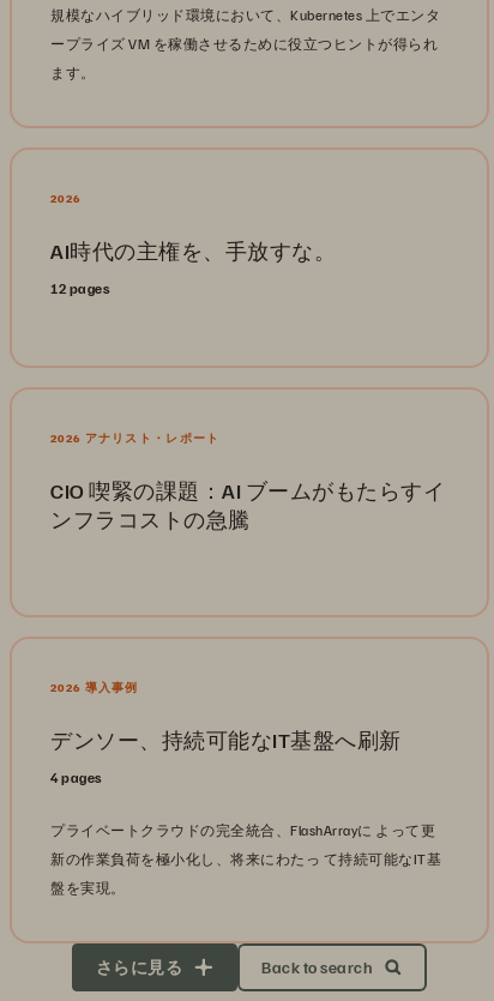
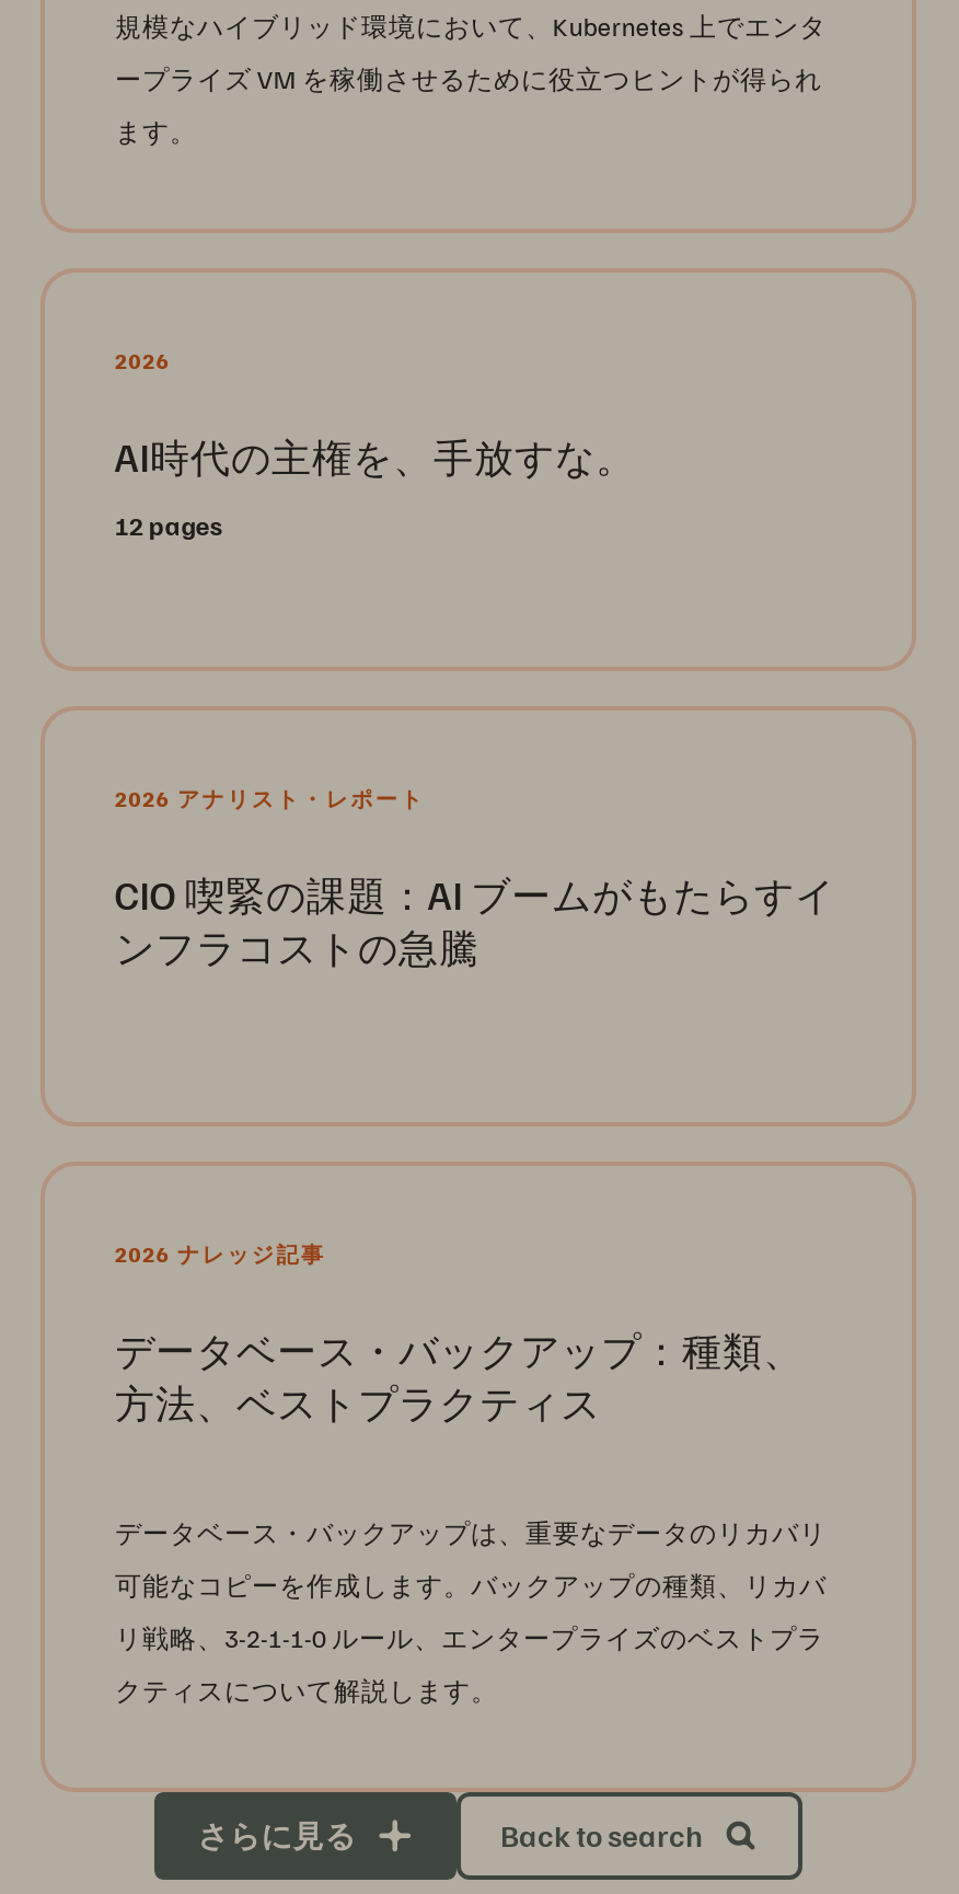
[50,680,139,694] 2026 導入事例 -> [115,1240,326,1267] 2026 ナレッジ記事
[50,726,401,753] デンソー、持続可能なIT基盤へ刷新 -> [115,1326,804,1427] データベース・バックアップ：種類、 | 方法、ベストプラクティス
[50,768,101,786] 4 pages -> [115,1516,827,1549] データベース・バックアップは、重要なデータのリカバリ
[50,821,435,839] プライベートクラウドの完全統合、FlashArrayに よって更 -> [115,1569,827,1602] 可能なコピーを作成します。バックアップの種類、リカバ
[50,850,441,868] 新の作業負荷を極小化し、将来にわたっ て持続可能なIT基 -> [115,1621,824,1654] リ戦略、3-2-1-1-0 ルール、エンタープライズのベストプラ
[50,879,125,897] 盤を実現。 -> [115,1674,498,1707] クティスについて解説します。

